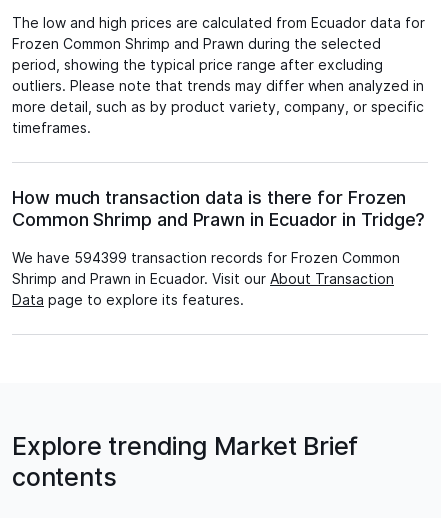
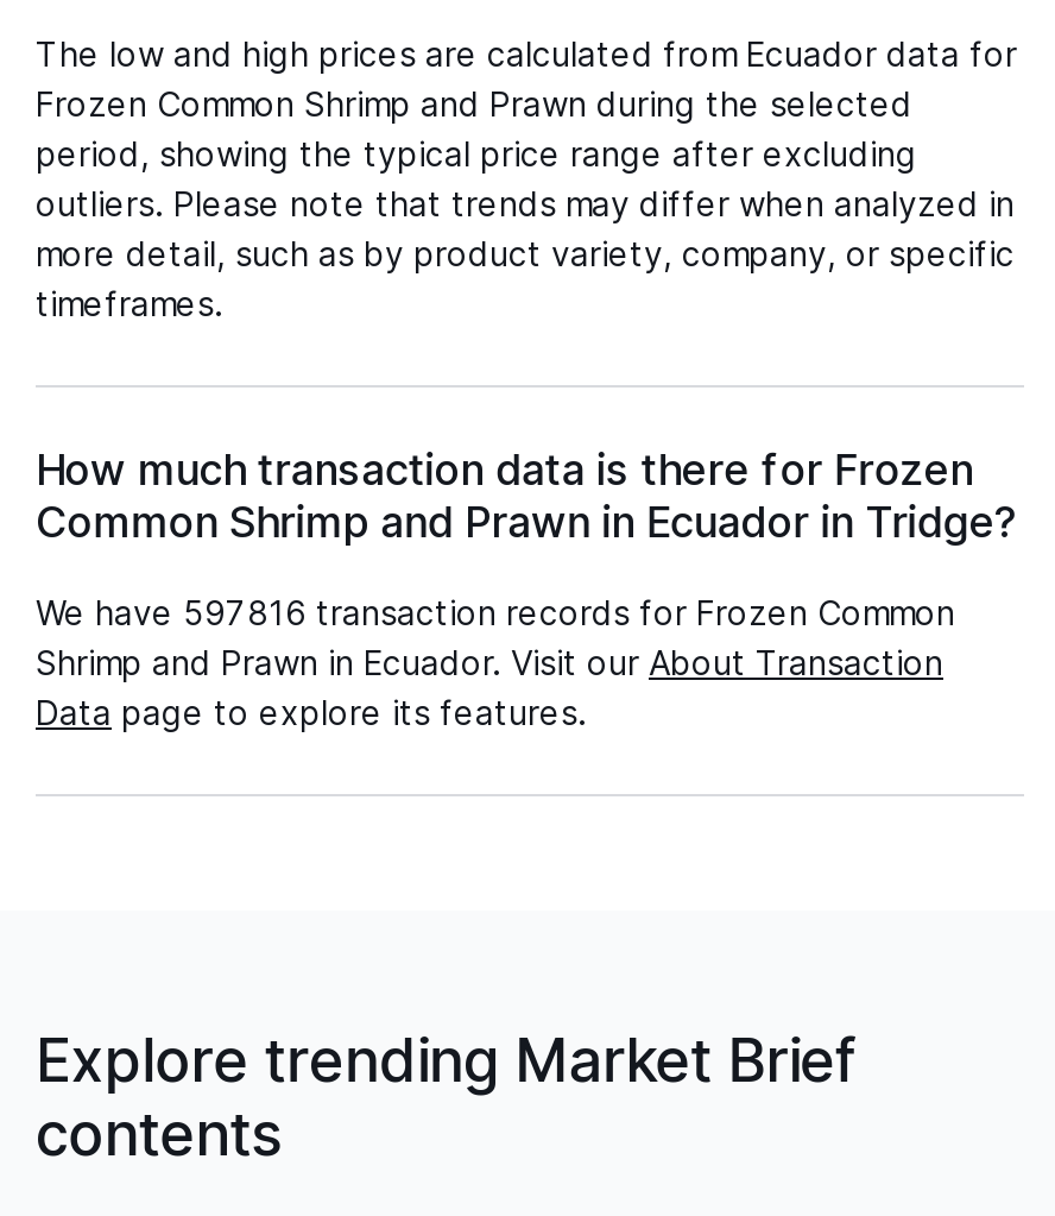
[12,249,400,266] We have 594399 transaction records for Frozen Common -> [36,592,955,632] We have 597816 transaction records for Frozen Common

